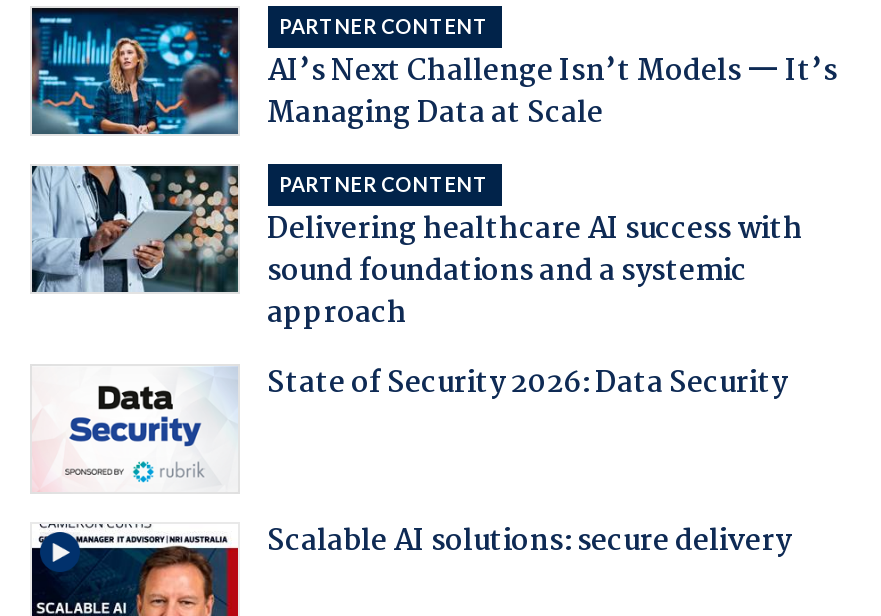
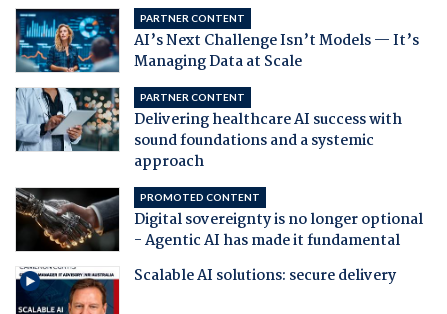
[32,361,787,490] [image] | State of Security 2026: Data Security -> [15,187,422,253] [image] | PROMOTED CONTENT | Digital sovereignty is no longer optional | - Agentic AI has made it fundamental

